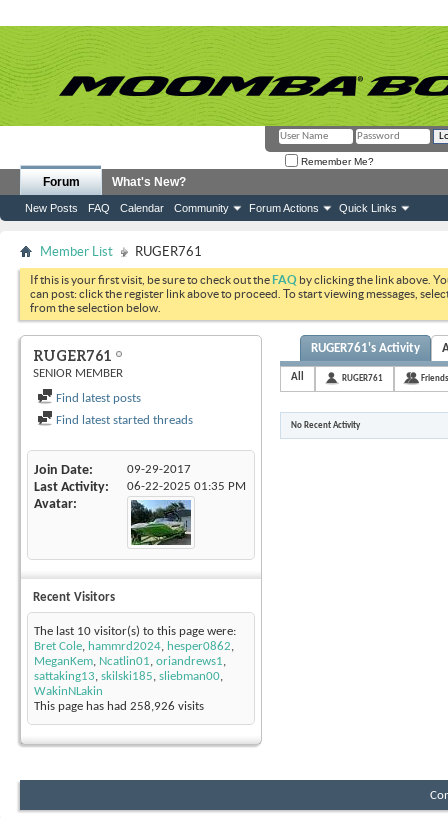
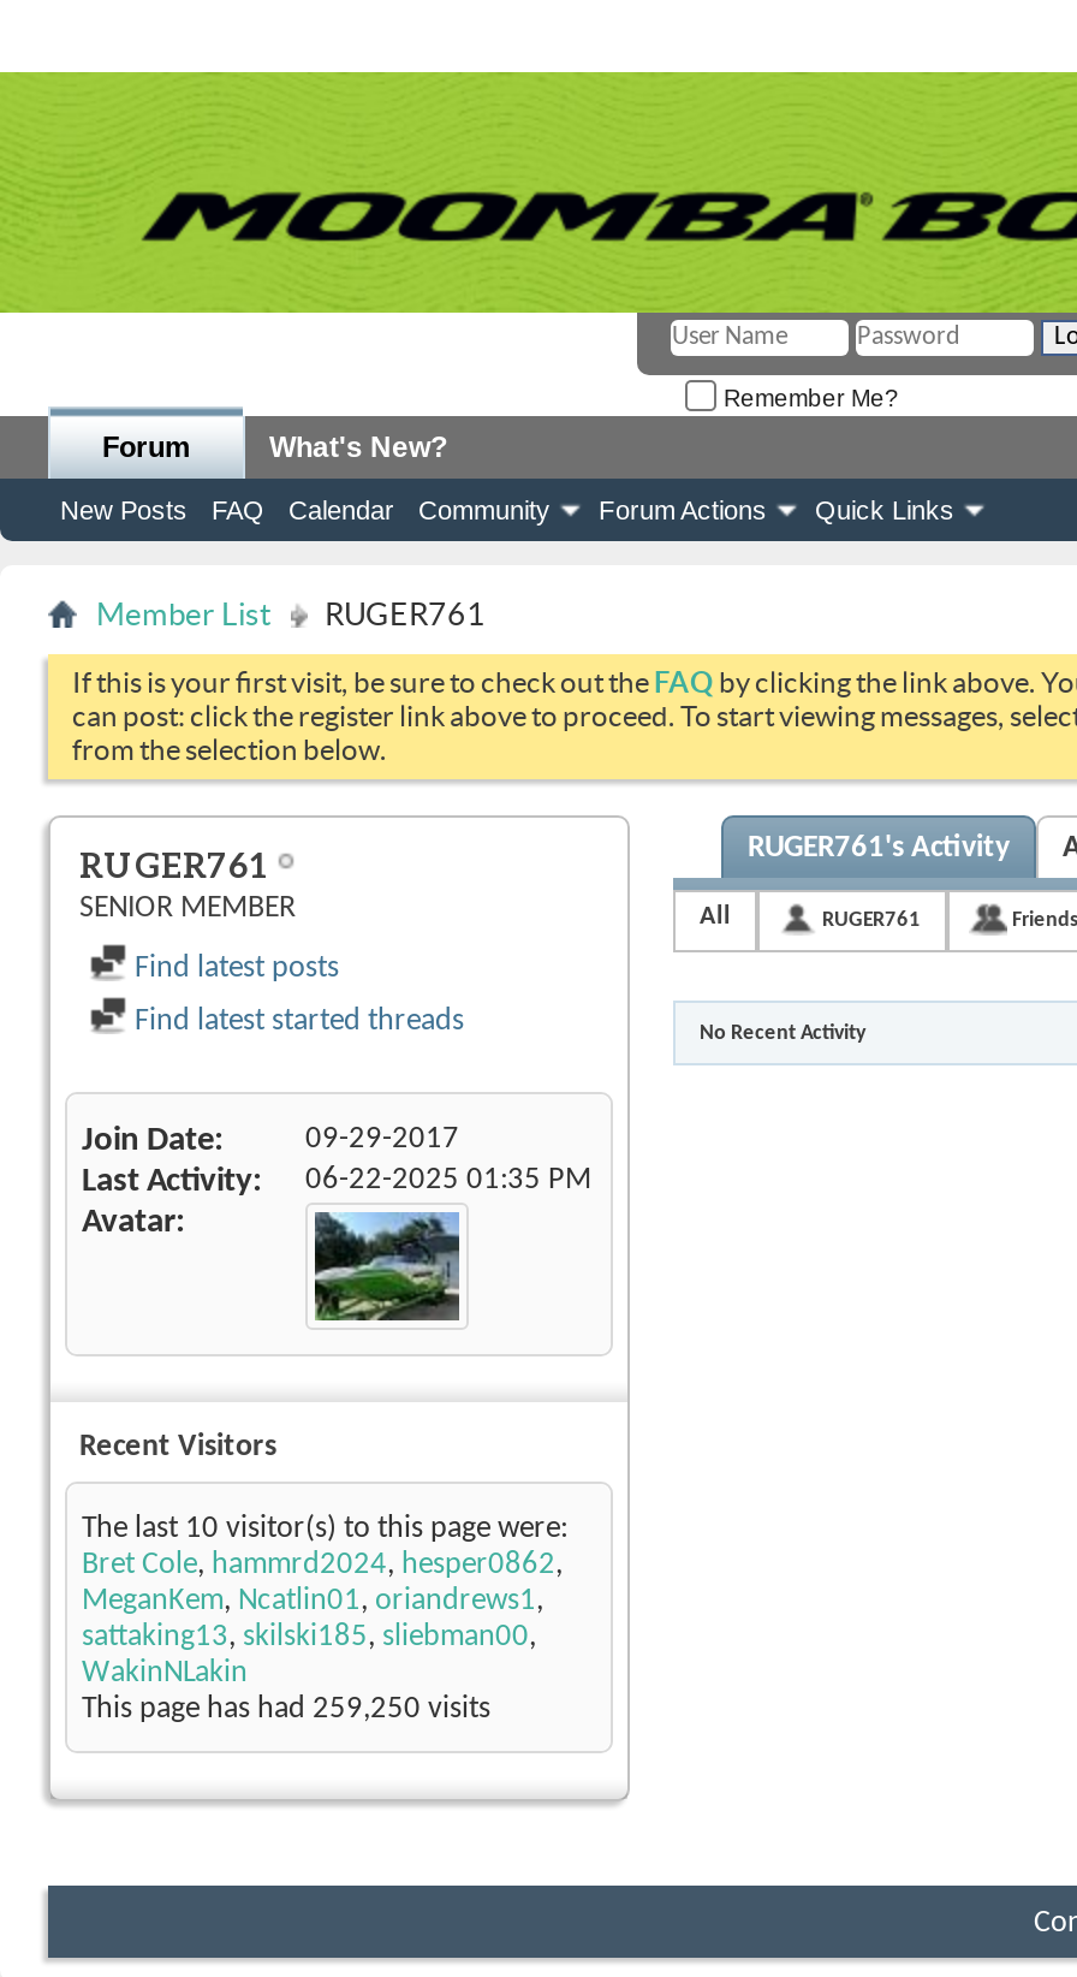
[34,700,204,713] This page has had 258,926 visits -> [82,1694,490,1725] This page has had 259,250 visits

